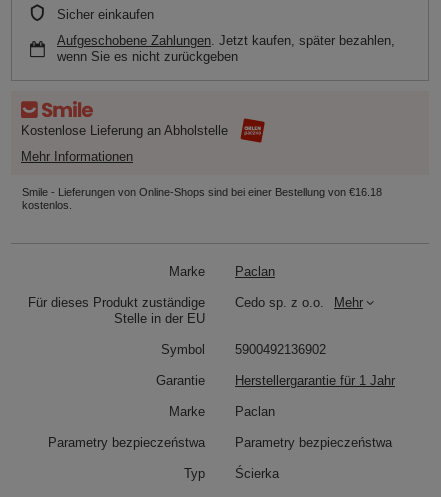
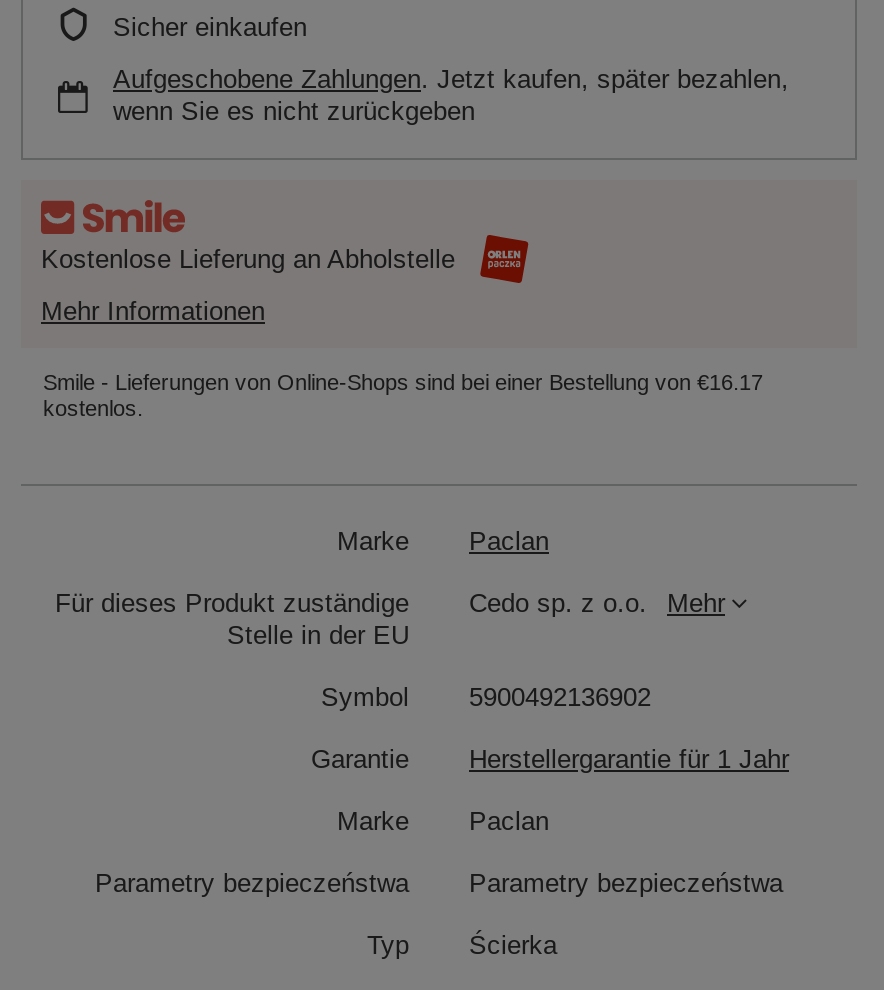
[22,186,382,198] Smile - Lieferungen von Online-Shops sind bei einer Bestellung von €16.18 -> [43,370,763,394] Smile - Lieferungen von Online-Shops sind bei einer Bestellung von €16.17

